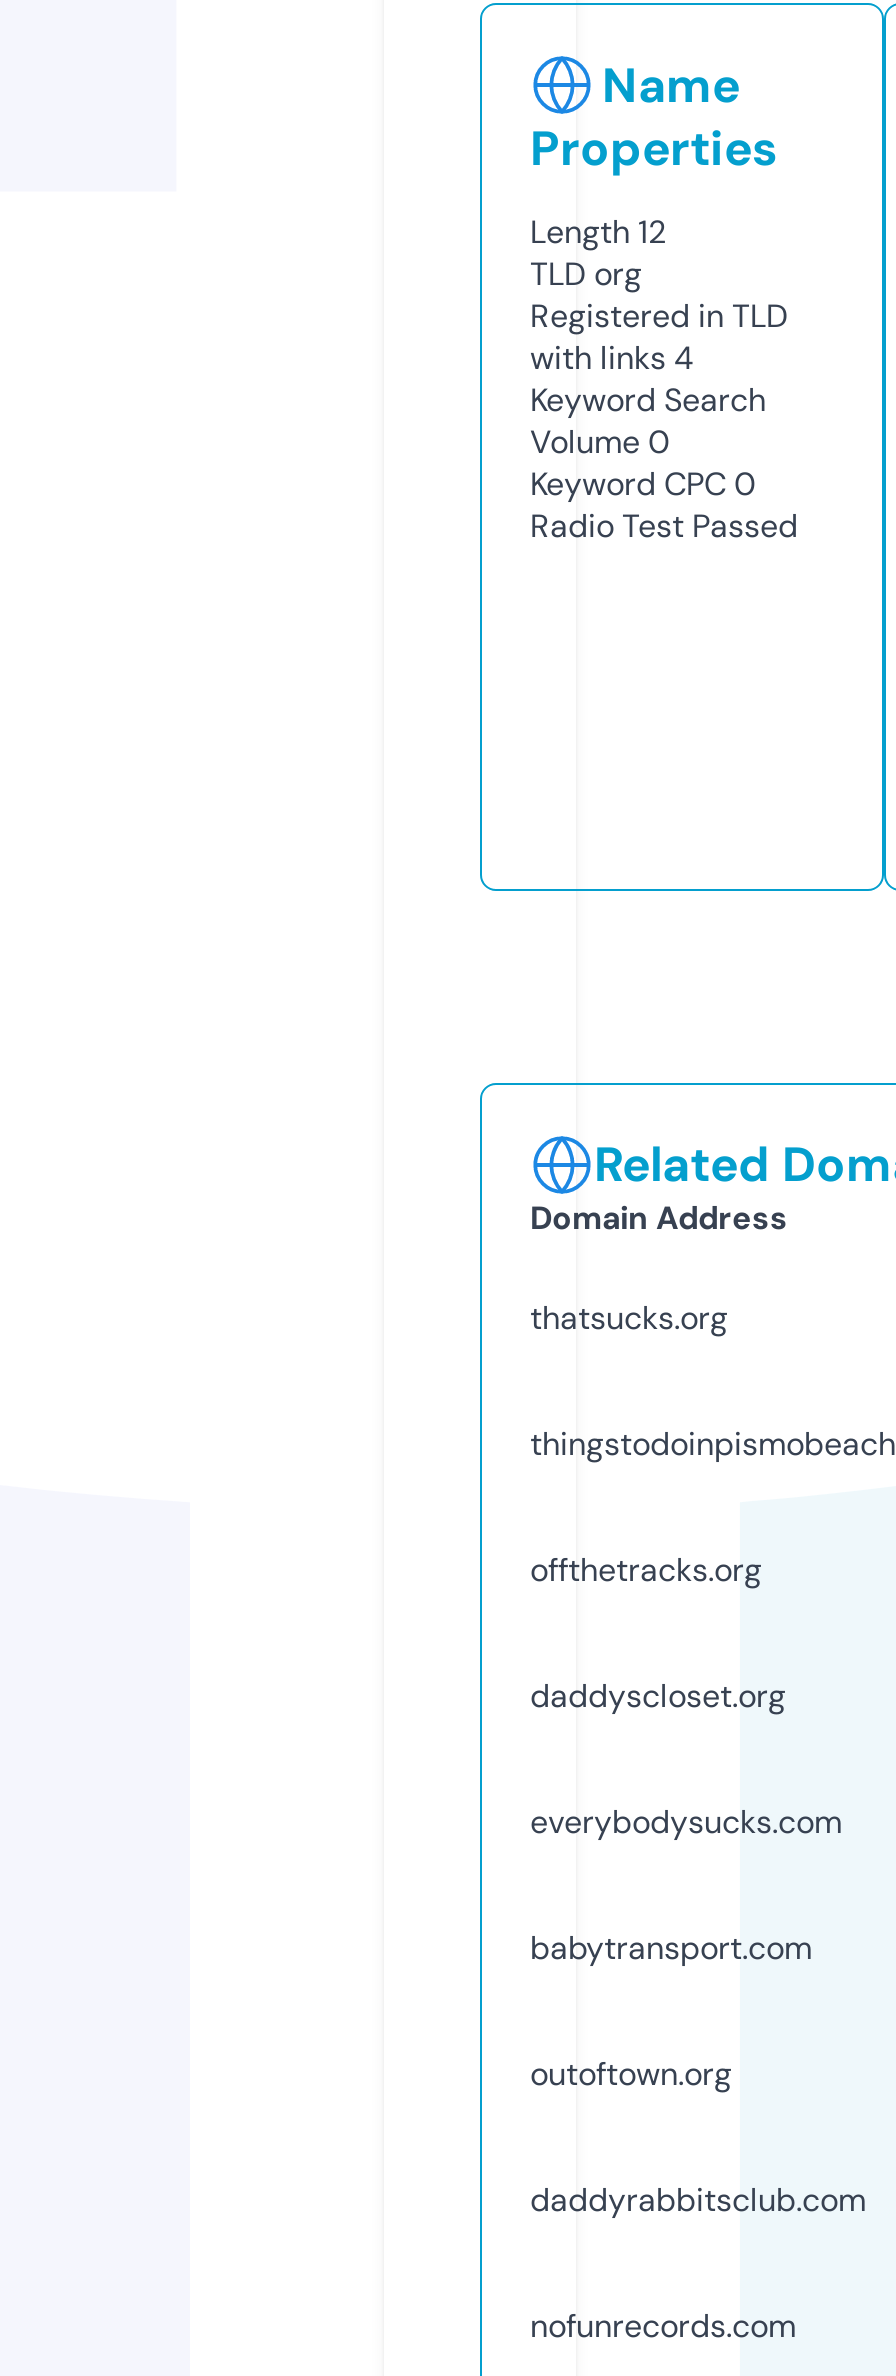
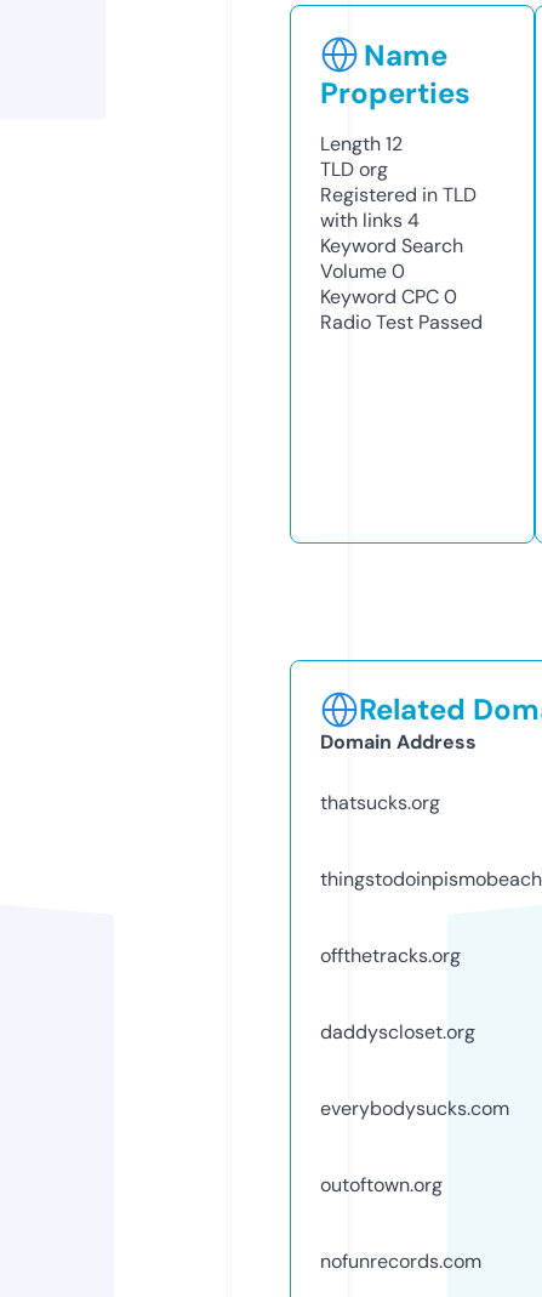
[530,1927,812,1969] babytransport.com -> none
[530,2179,866,2221] daddyrabbitsclub.com -> none

